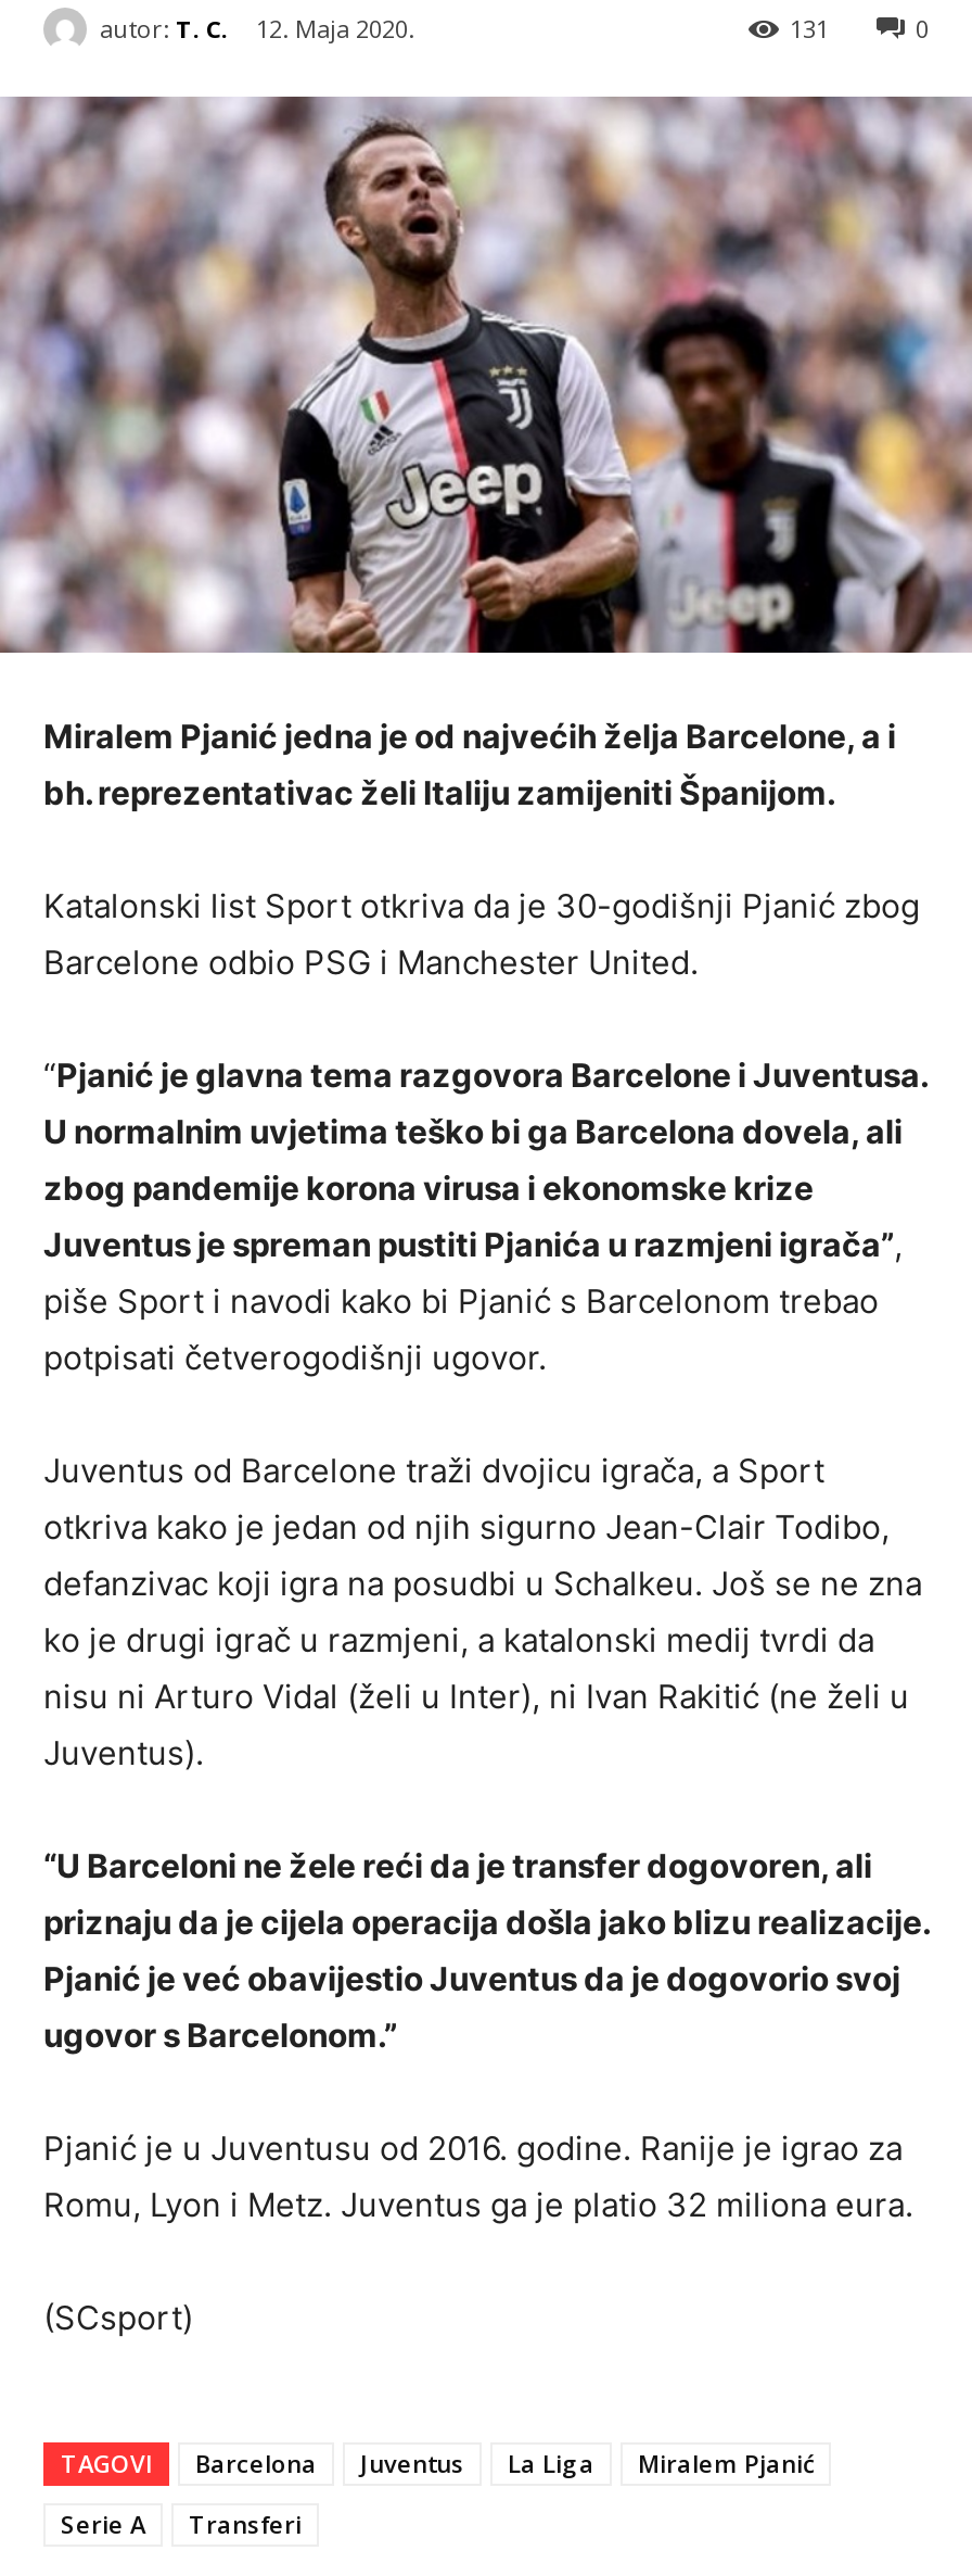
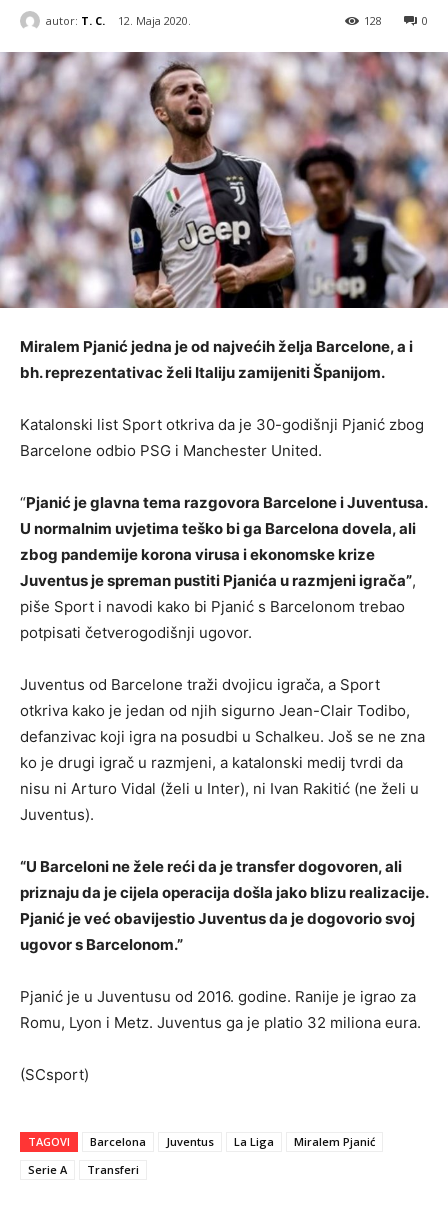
[790,12,829,45] 131 -> [364,13,382,28] 128

